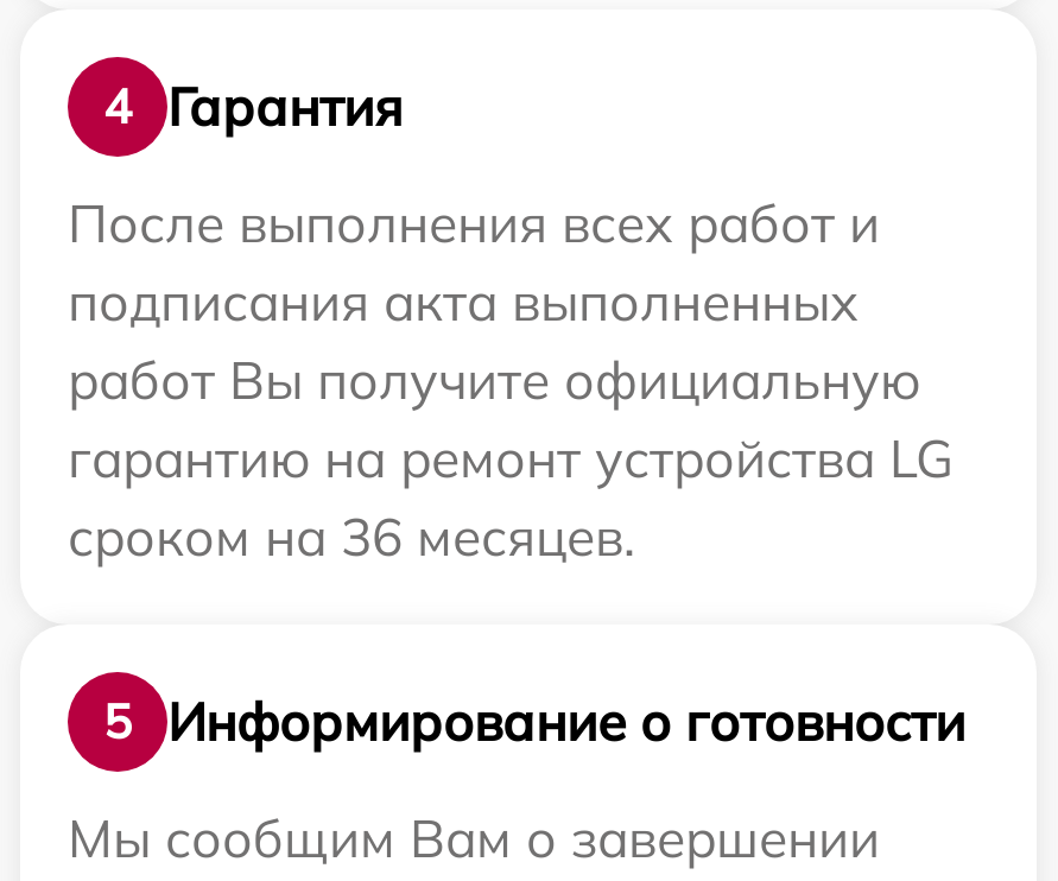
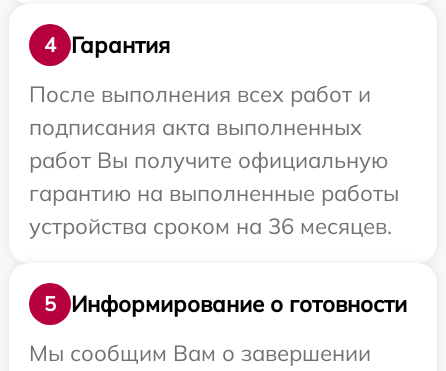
[68,425,954,570] гарантию на ремонт устройства LG | сроком на 36 месяцев. -> [29,179,399,240] гарантию на выполненные работы | устройства сроком на 36 месяцев.

